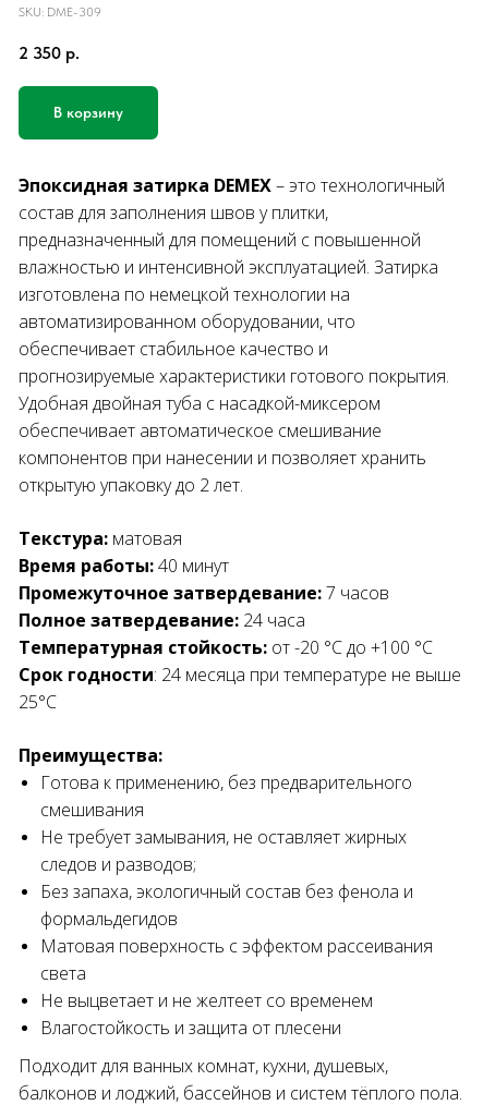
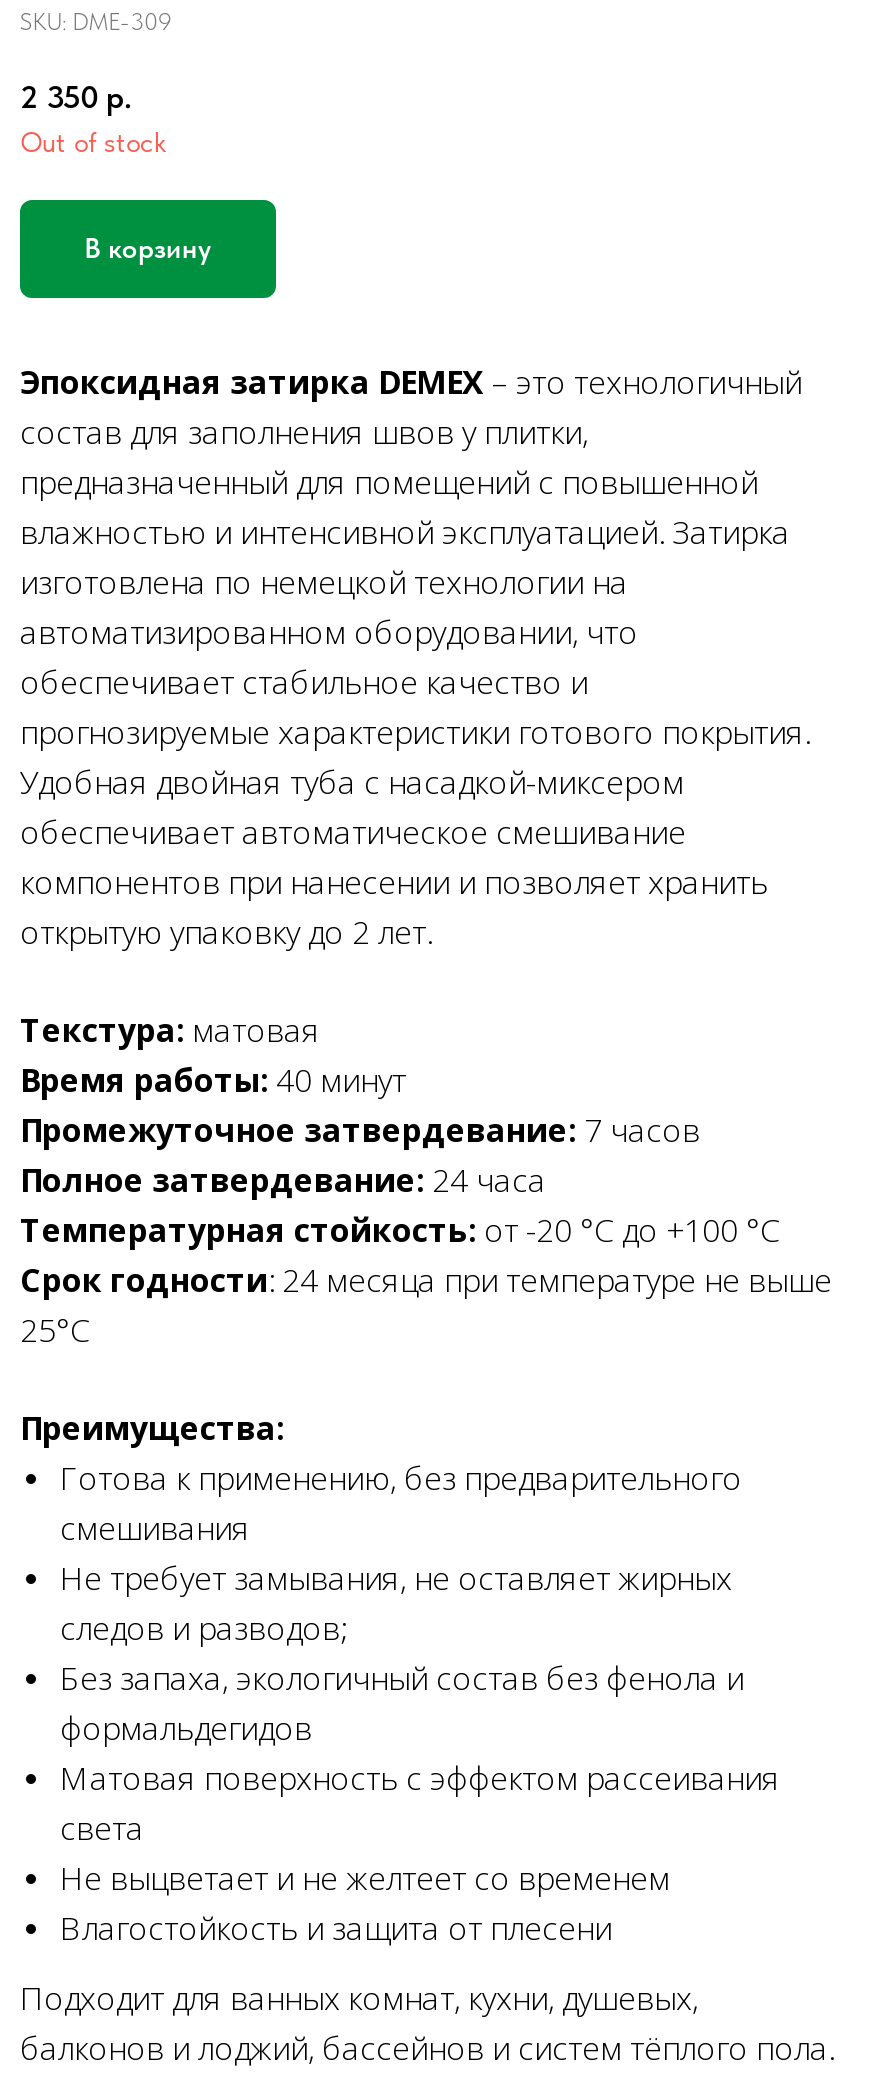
none -> [20,126,166,158] Out of stock

